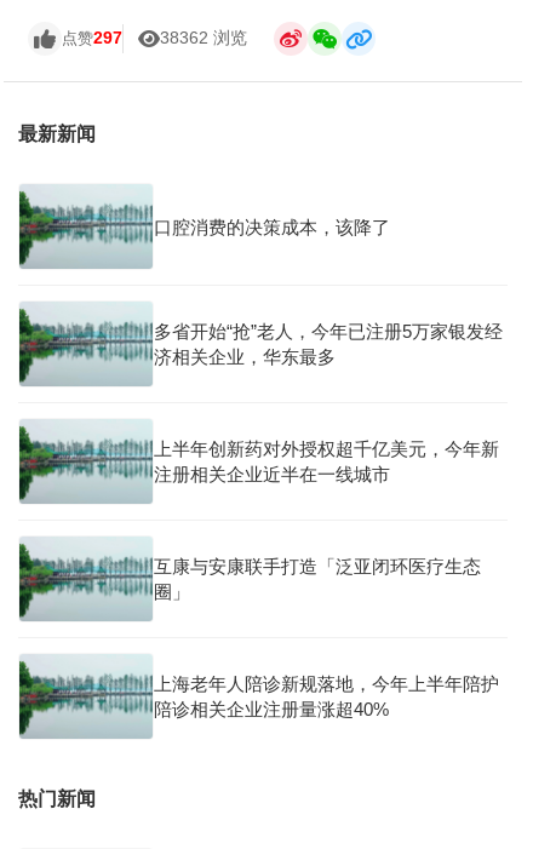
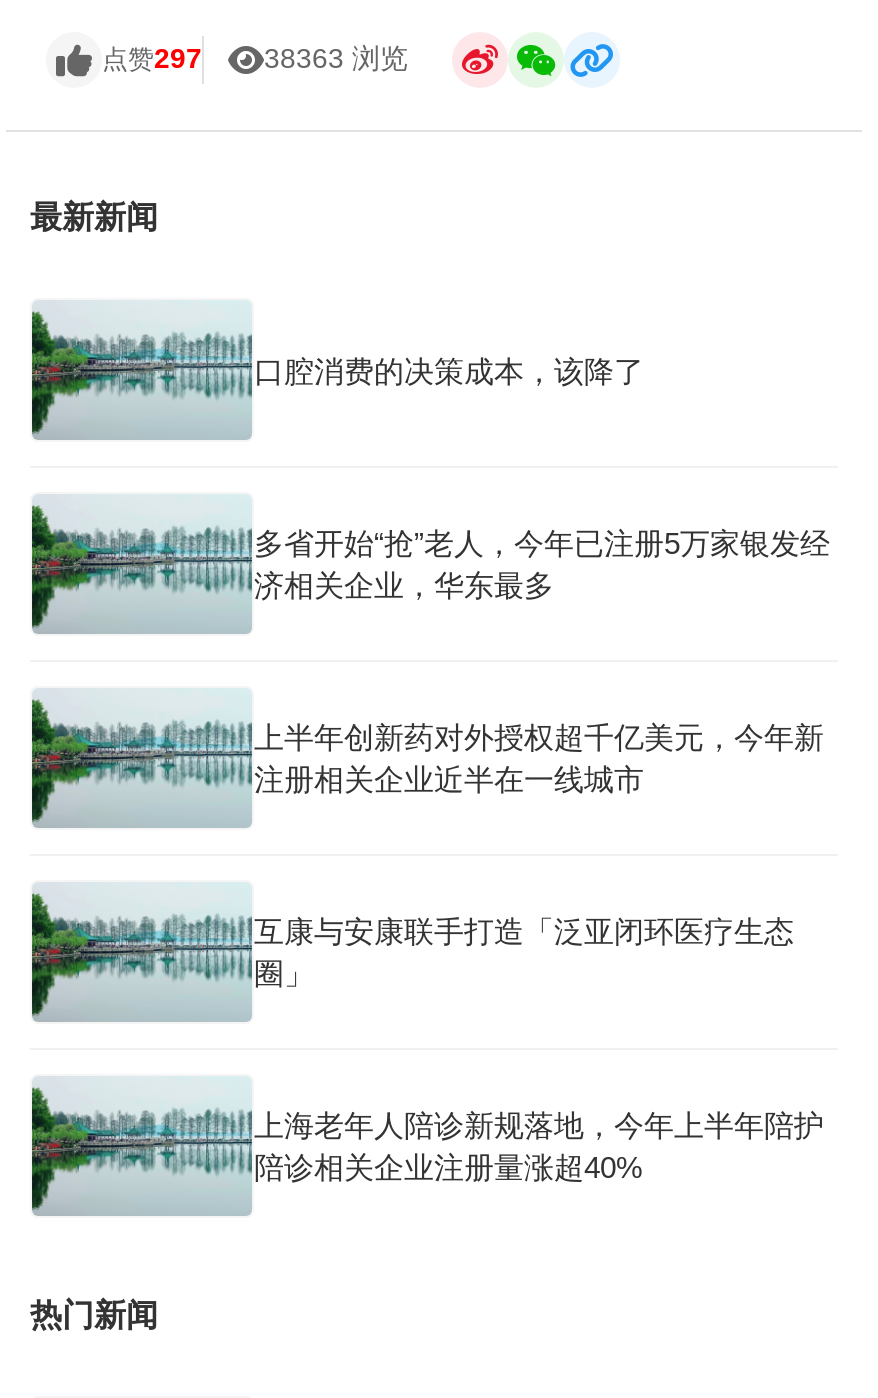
[62,28,247,47] 点赞297 38362 浏览 -> [102,42,408,74] 点赞297 38363 浏览

